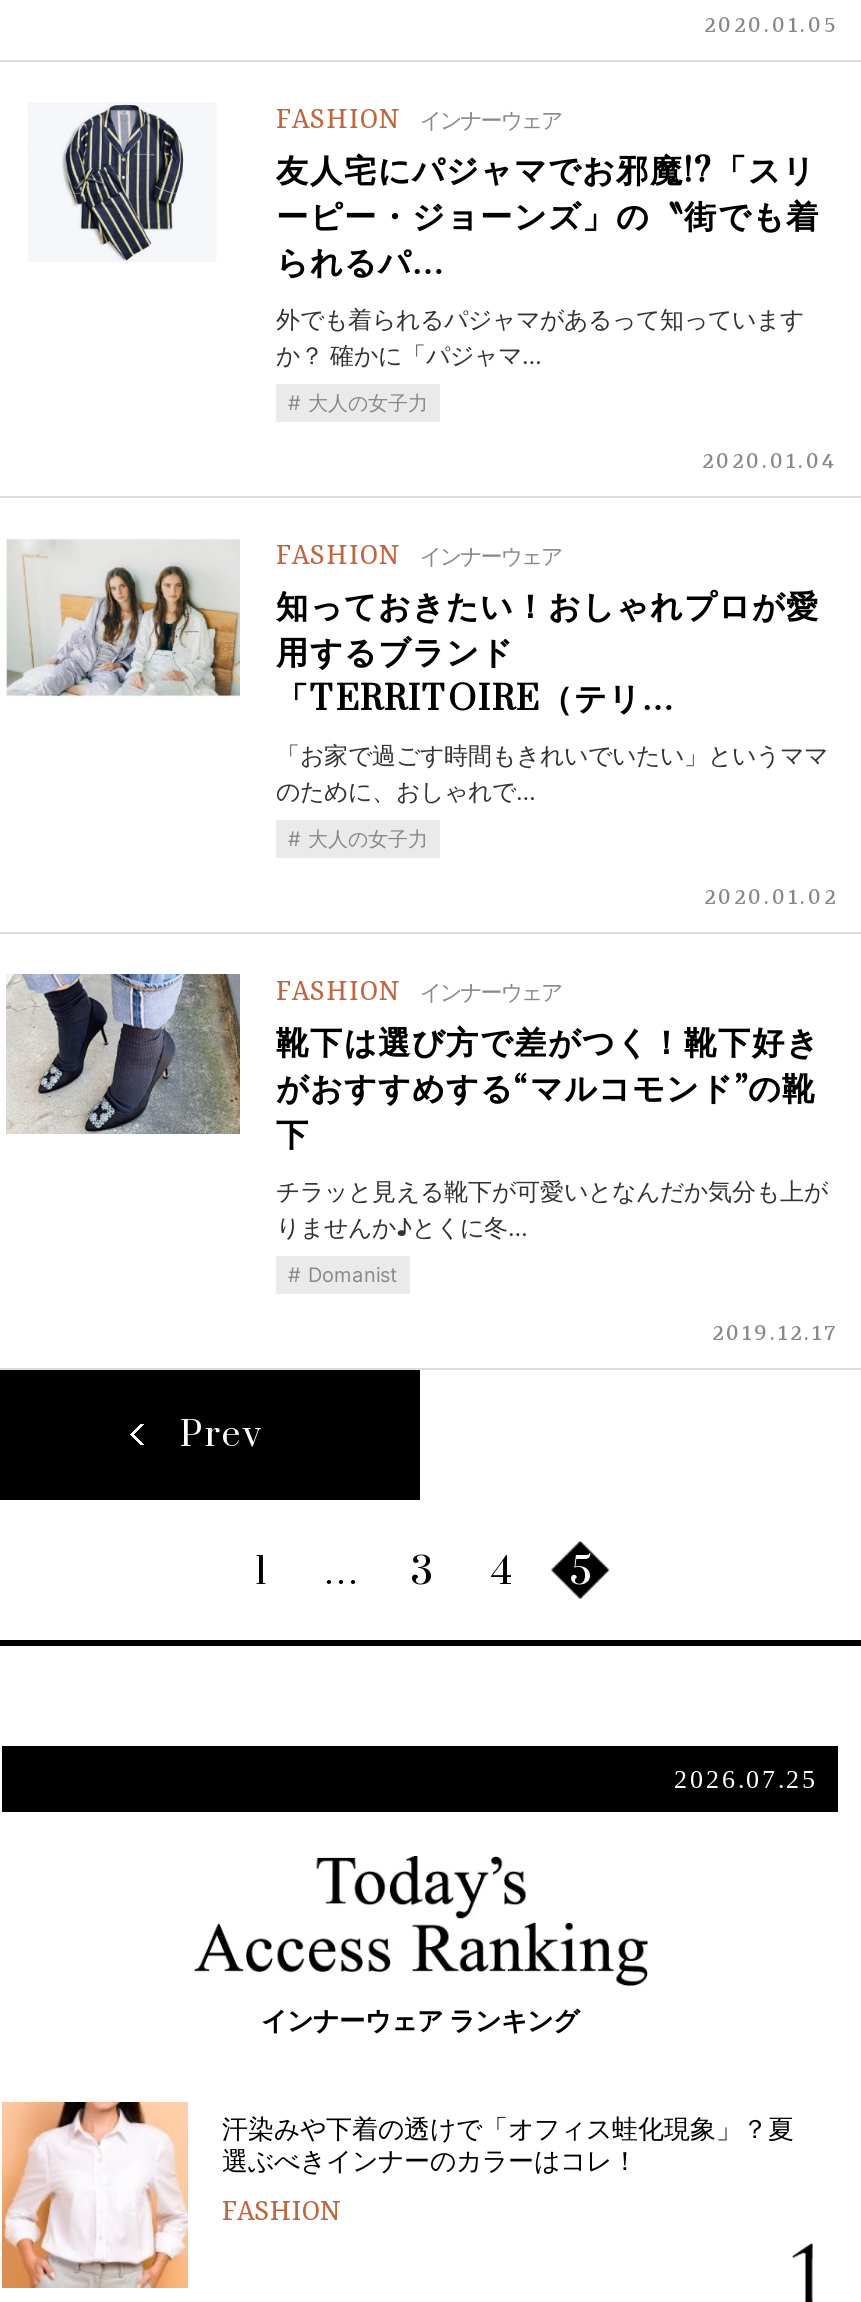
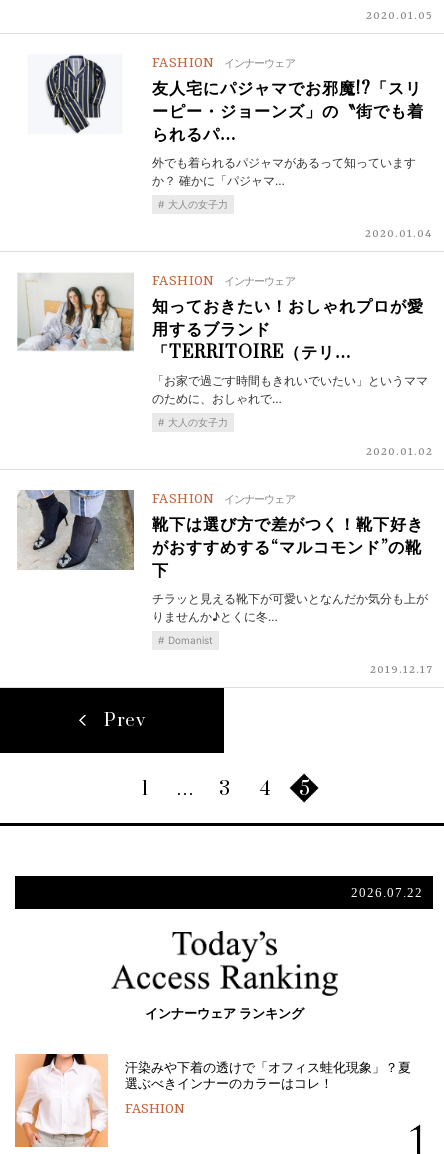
[674,1764,818,1794] 2026.07.25 -> [351,885,423,900] 2026.07.22

